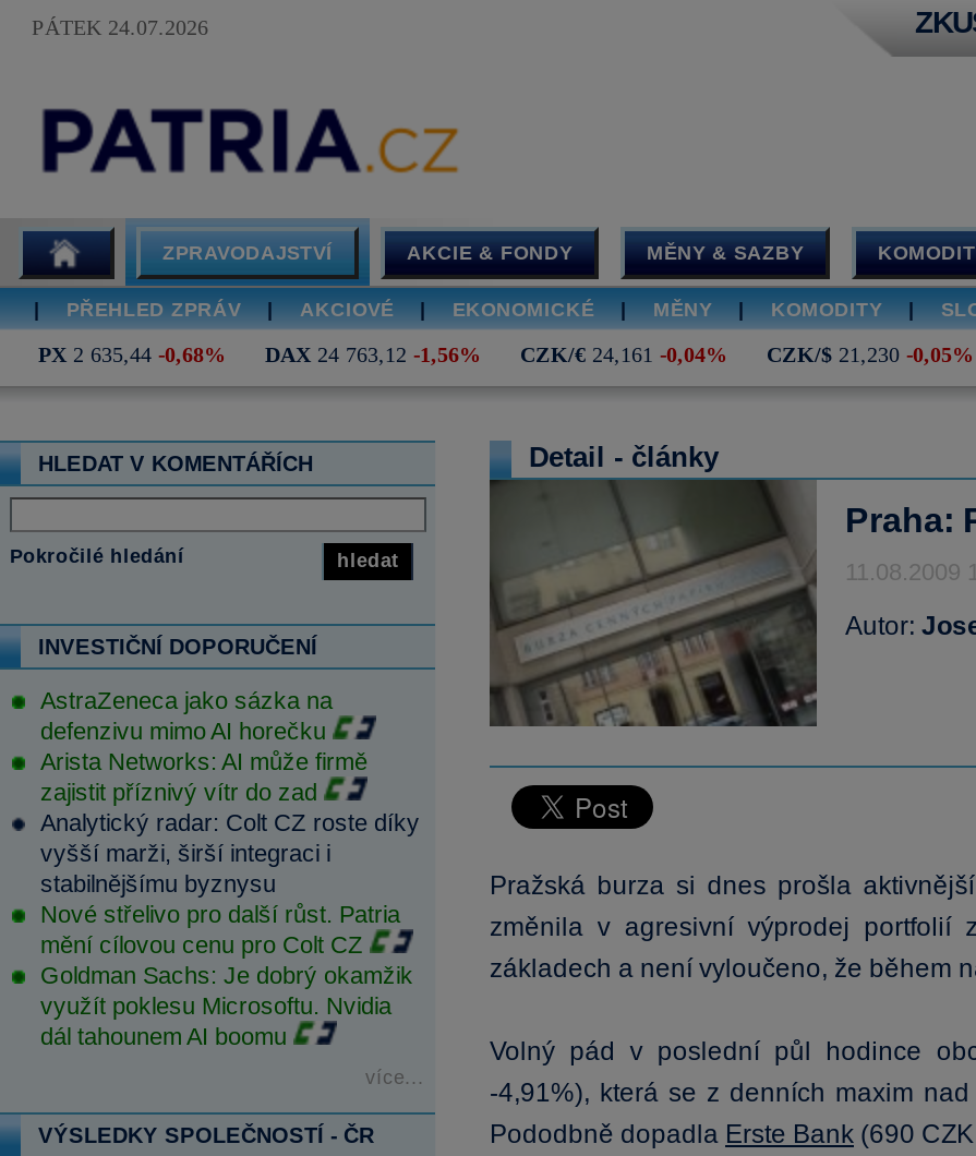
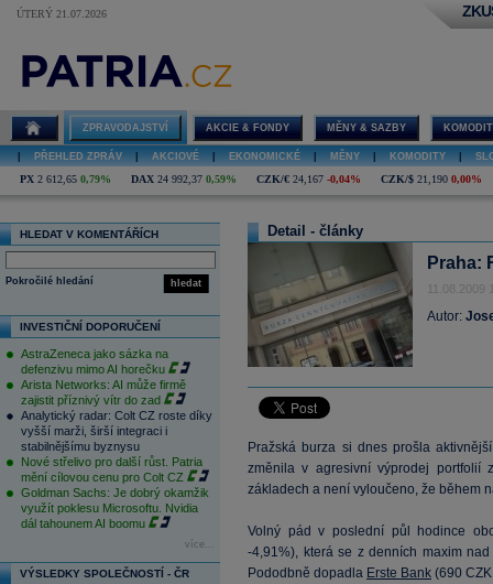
[32,15,208,39] PÁTEK 24.07.2026 -> [17,8,107,20] ÚTERÝ 21.07.2026
[38,342,226,366] PX 2 635,44 -0,68% -> [20,173,111,185] PX 2 612,65 0,79%
[265,342,481,366] DAX 24 763,12 -1,56% -> [131,173,237,185] DAX 24 992,37 0,59%
[520,342,727,366] CZK/€ 24,161 -0,04% -> [256,173,361,185] CZK/€ 24,167 -0,04%
[767,342,974,366] CZK/$ 21,230 -0,05% -> [381,173,482,185] CZK/$ 21,190 0,00%

